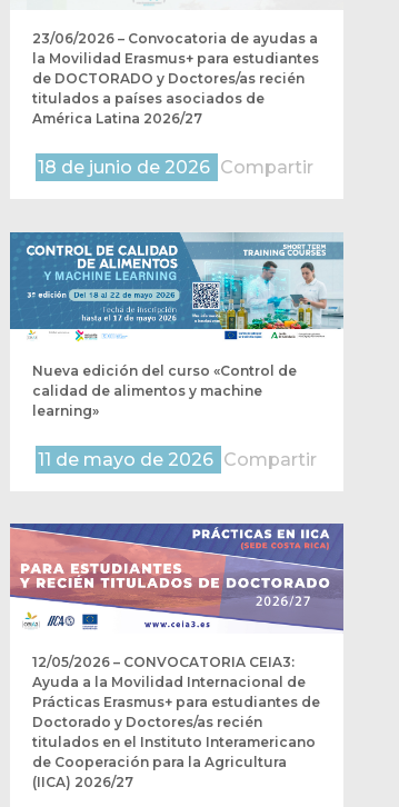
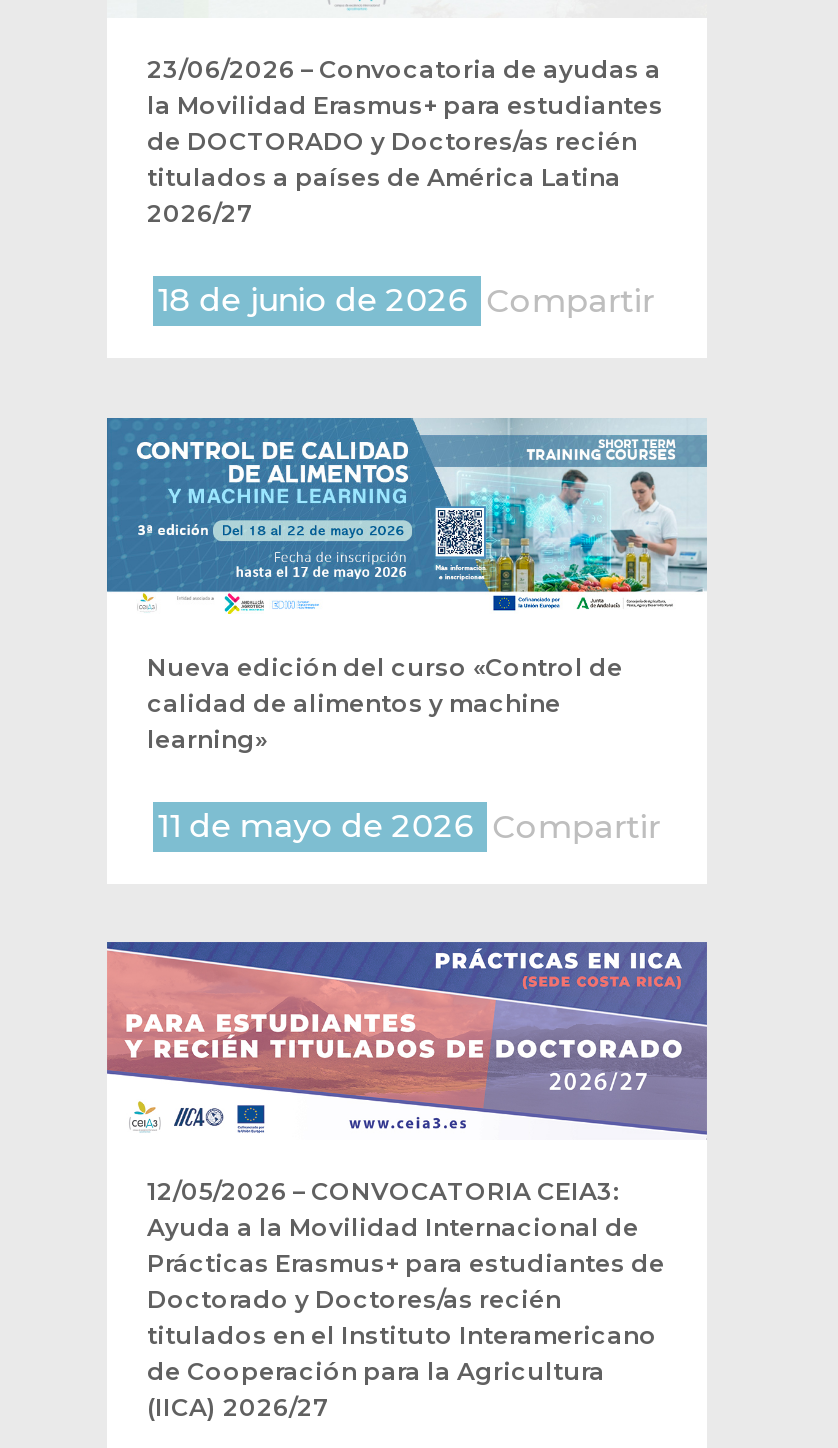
[32,90,265,127] titulados a países asociados de | América Latina 2026/27 -> [147,162,621,228] titulados a países de América Latina | 2026/27

